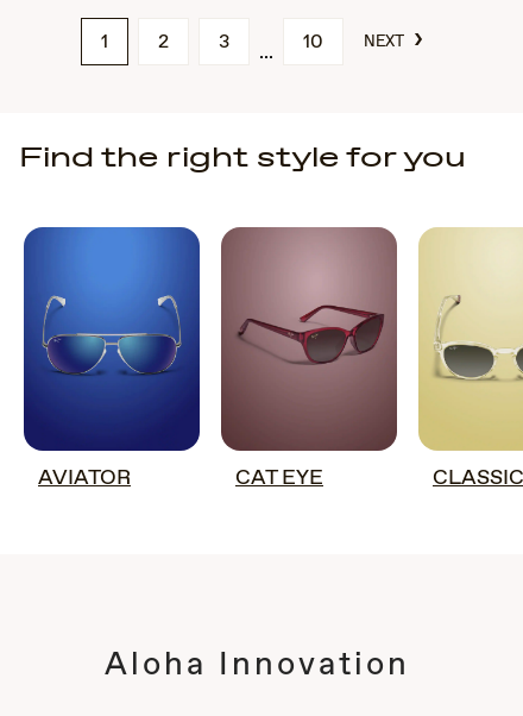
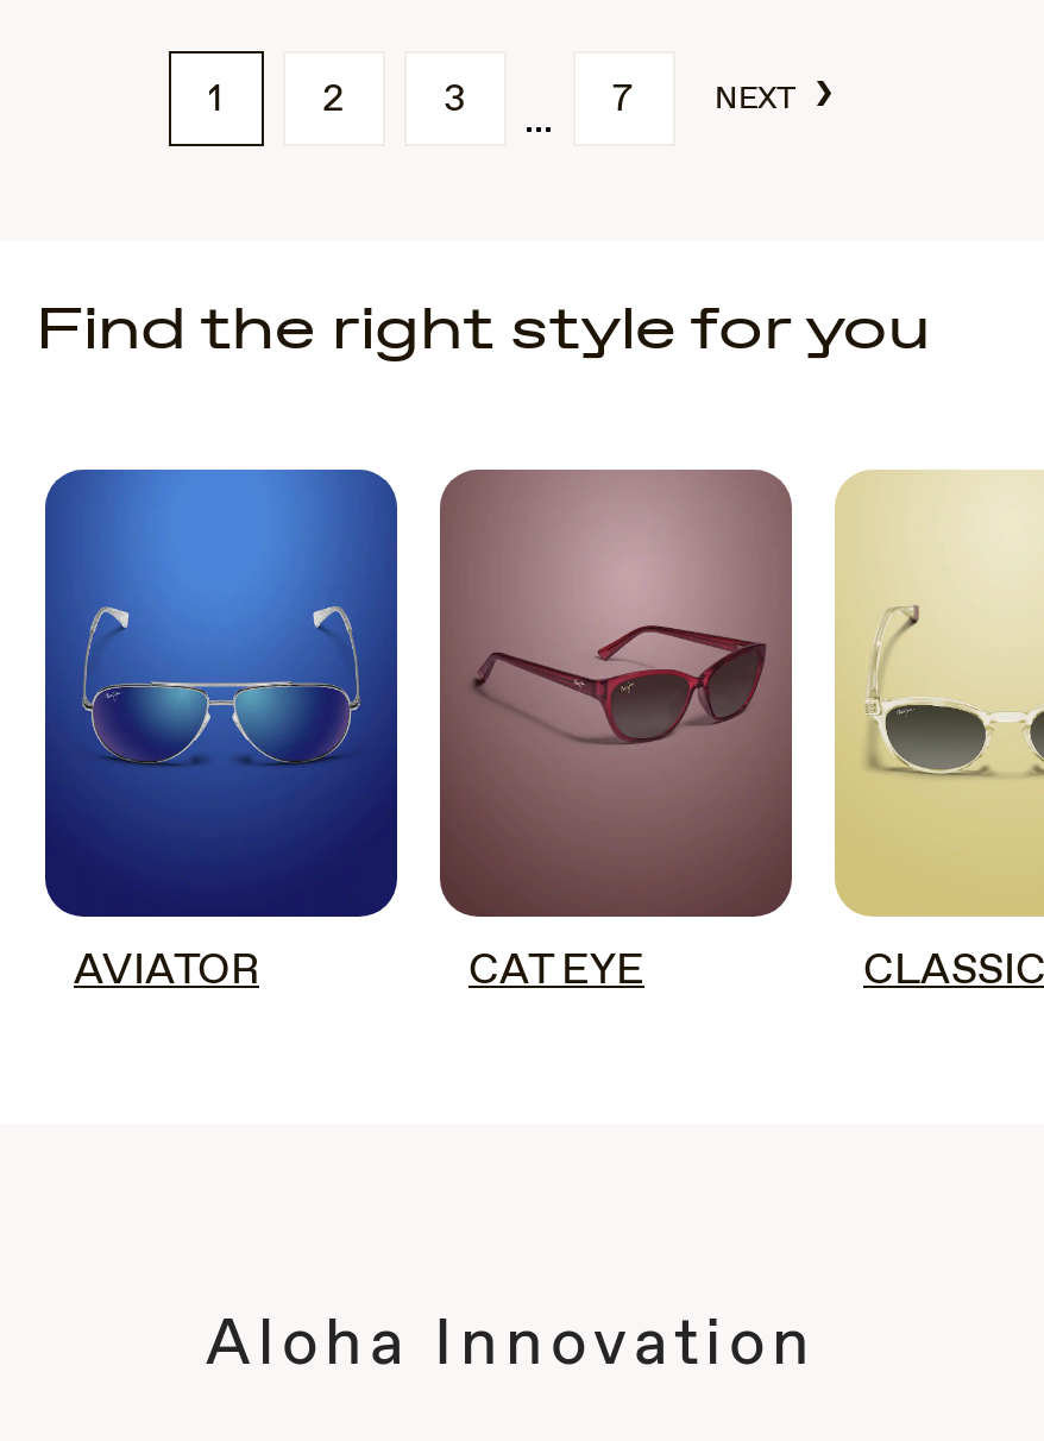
[303,20,423,58] 10 NEXT › -> [612,56,834,132] 7 NEXT ›

